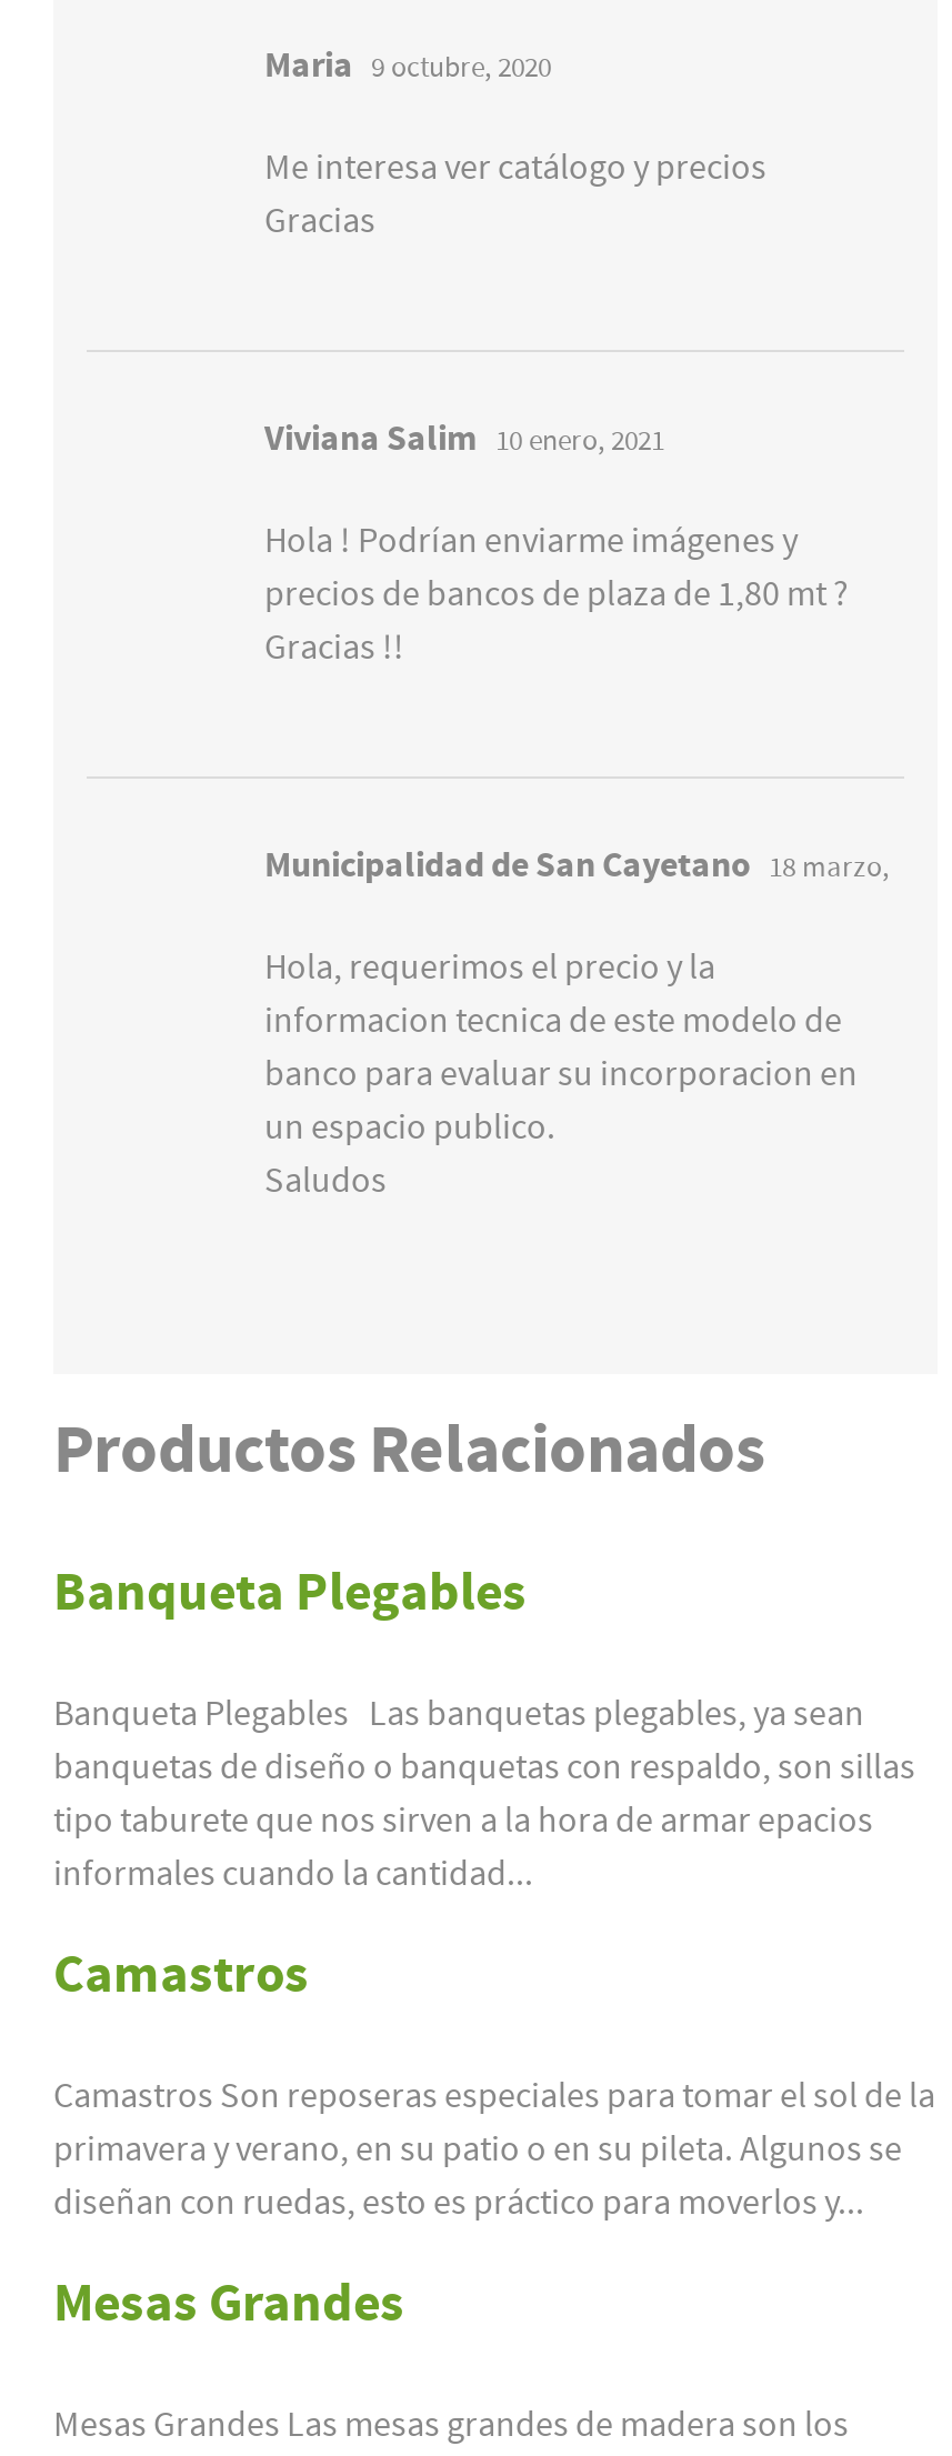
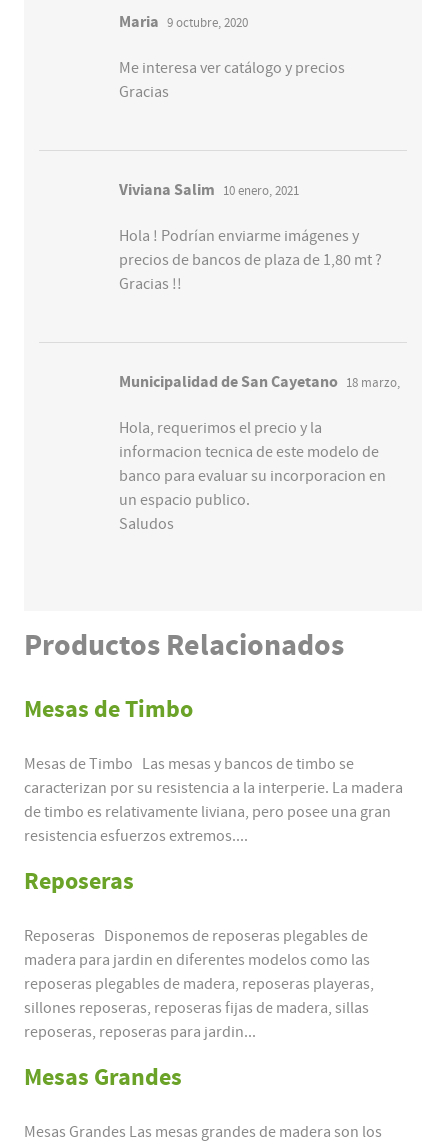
[53,1564,527,1624] Banqueta Plegables -> [24,696,193,723] Mesas de Timbo
[53,1695,915,1895] Banqueta Plegables Las banquetas plegables, ya sean | banquetas de diseño o banquetas con respaldo, son sillas | tipo taburete que nos sirven a la hora de armar epacios | informales cuando la cantidad... -> [24,755,403,845] Mesas de Timbo Las mesas y bancos de timbo se | caracterizan por su resistencia a la interperie. La madera | de timbo es relativamente liviana, pero posee una gran | resistencia esfuerzos extremos....
[53,1946,309,2006] Camastros -> [24,868,134,895] Reposeras
[53,2077,935,2224] Camastros Son reposeras especiales para tomar el sol de la | primavera y verano, en su patio o en su pileta. Algunos se | diseñan con ruedas, esto es práctico para moverlos y... -> [24,927,374,1041] Reposeras Disponemos de reposeras plegables de | madera para jardin en diferentes modelos como las | reposeras plegables de madera, reposeras playeras, | sillones reposeras, reposeras fijas de madera, sillas | reposeras, reposeras para jardin...

